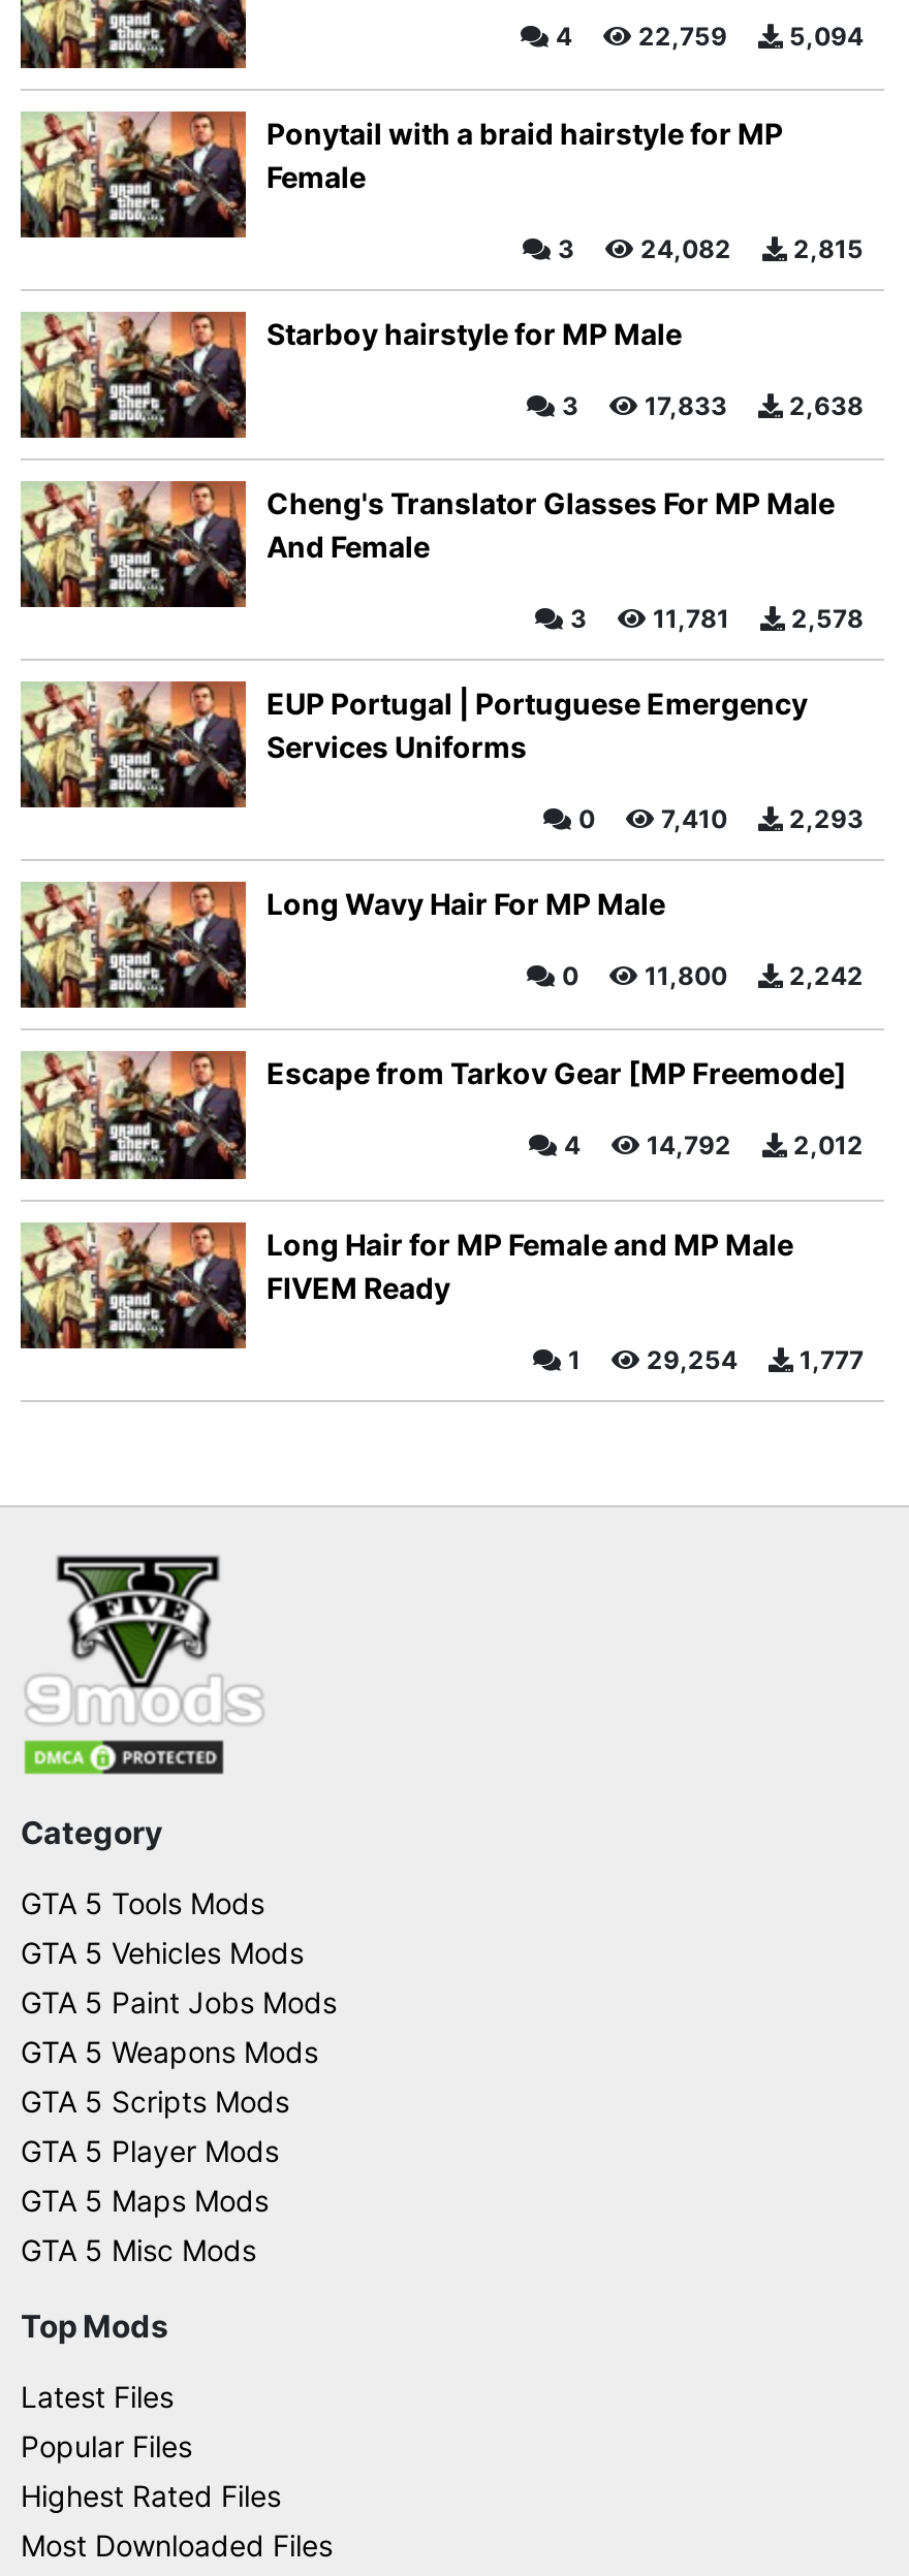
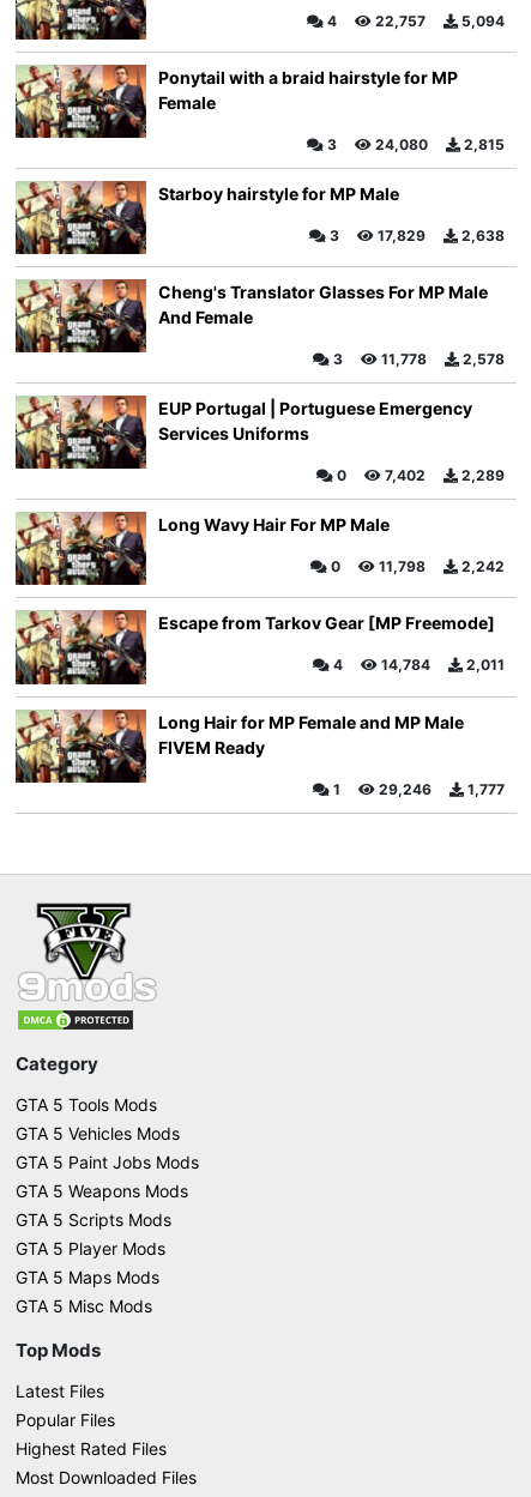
[550,20,864,51] 4 22,759 5,094 -> [324,11,505,29] 4 22,757 5,094
[552,233,864,264] 3 24,082 2,815 -> [324,135,505,153] 3 24,080 2,815
[556,390,864,421] 3 17,833 2,638 -> [326,226,505,244] 3 17,829 2,638
[564,603,864,634] 3 11,781 2,578 -> [330,350,505,368] 3 11,778 2,578
[655,803,727,834] 7,410 -> [381,466,426,484] 7,402
[783,803,864,834] 2,293 -> [458,466,505,484] 2,289
[556,960,864,991] 0 11,800 2,242 -> [327,557,505,575] 0 11,798 2,242
[640,1130,731,1161] 14,792 -> [378,656,430,674] 14,784
[787,1130,864,1161] 2,012 -> [463,656,505,674] 2,011
[562,1343,864,1374] 1 29,254 1,777 -> [330,780,505,798] 1 29,246 1,777

